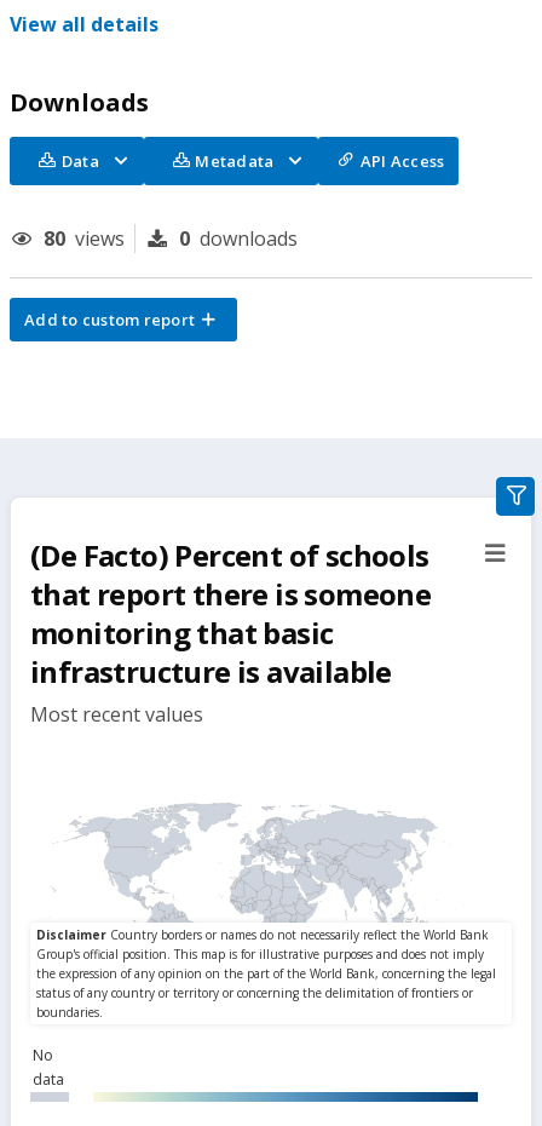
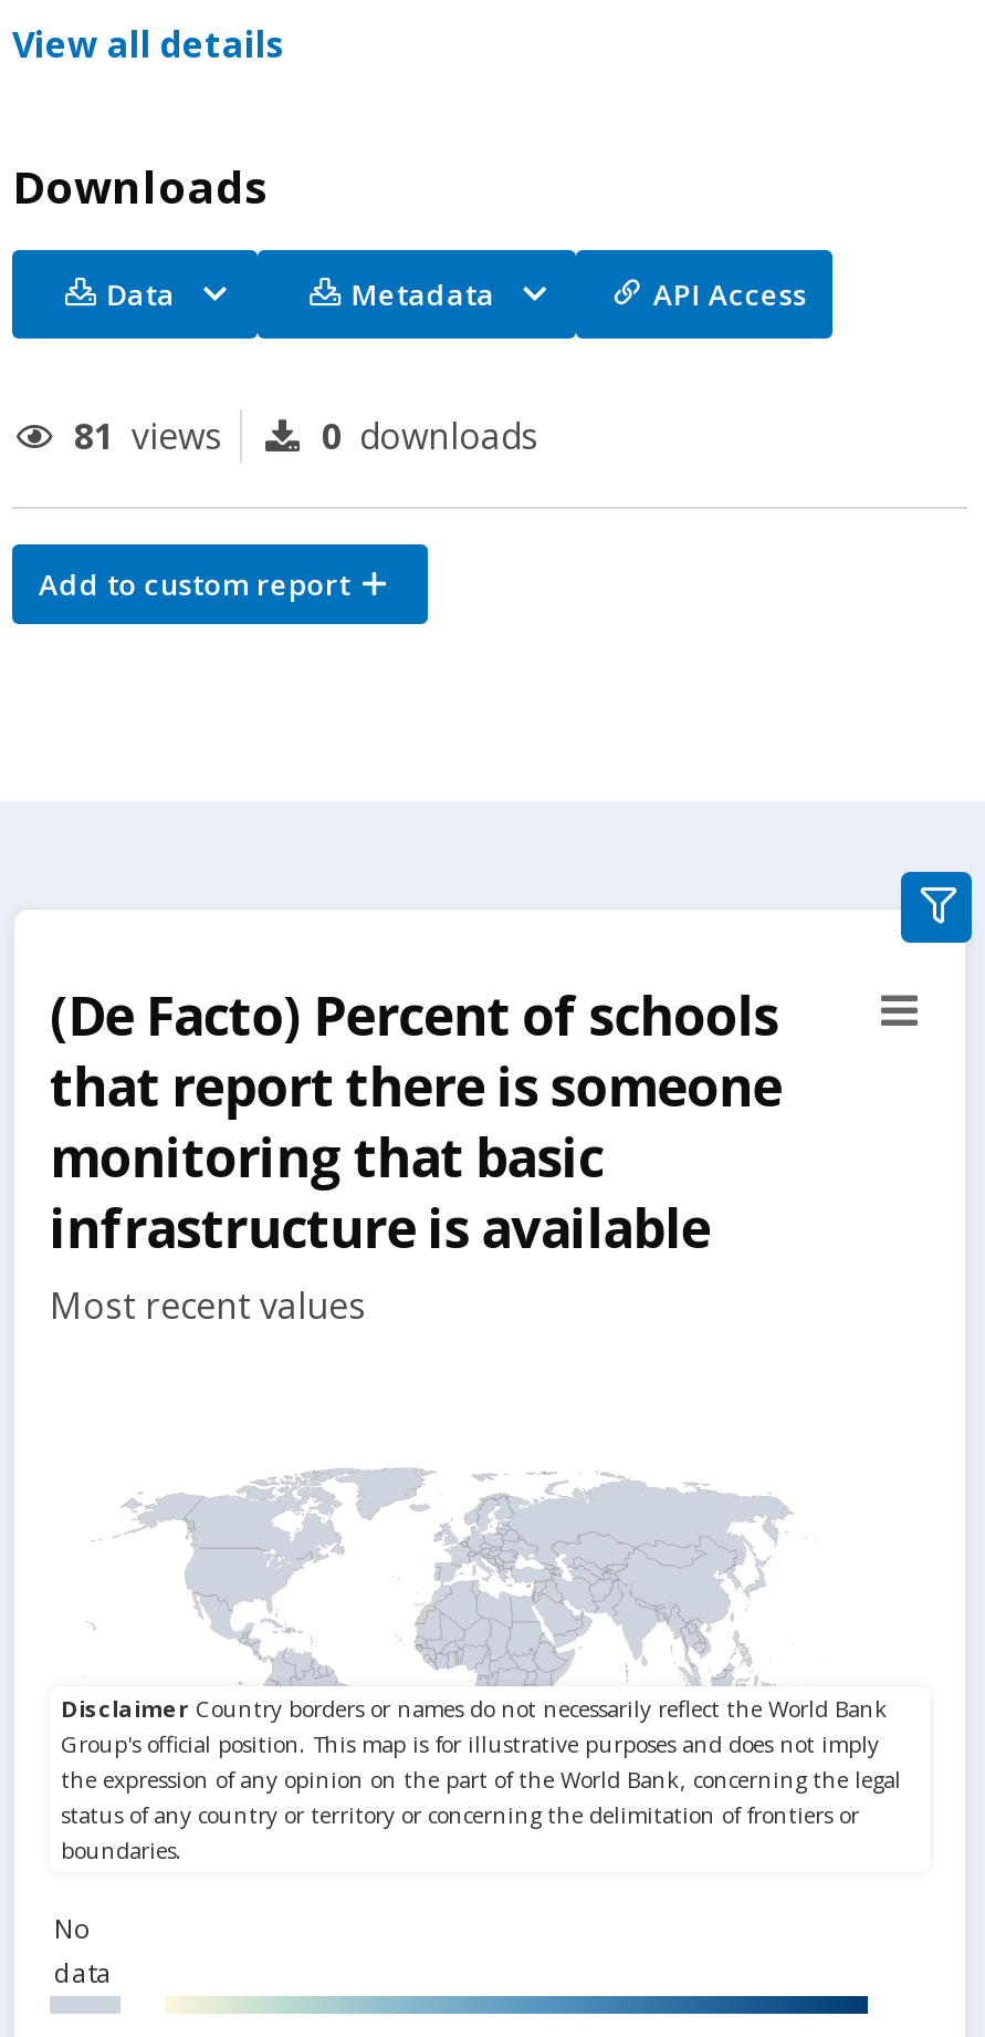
[44,225,125,252] 80 views -> [74,412,222,460] 81 views

